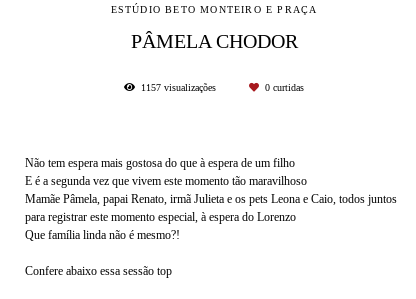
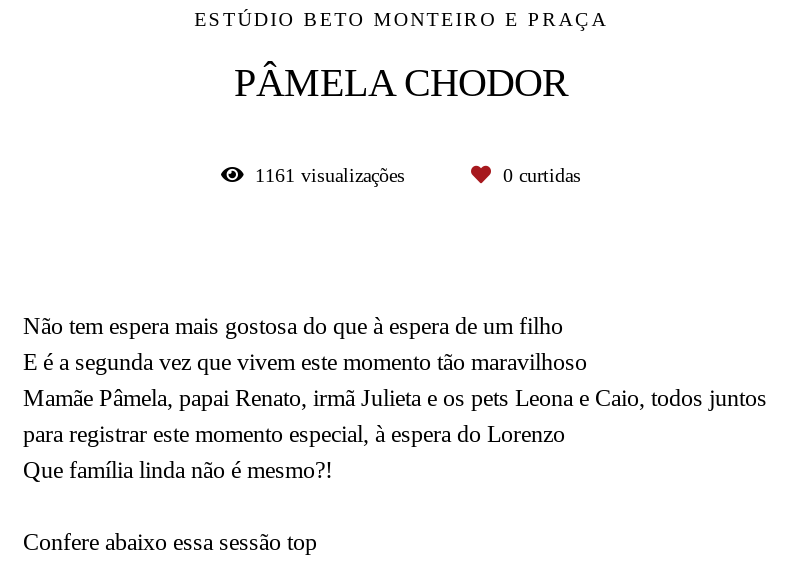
[141,82,219,93] 1157 visualizações -> [255,164,411,186] 1161 visualizações

